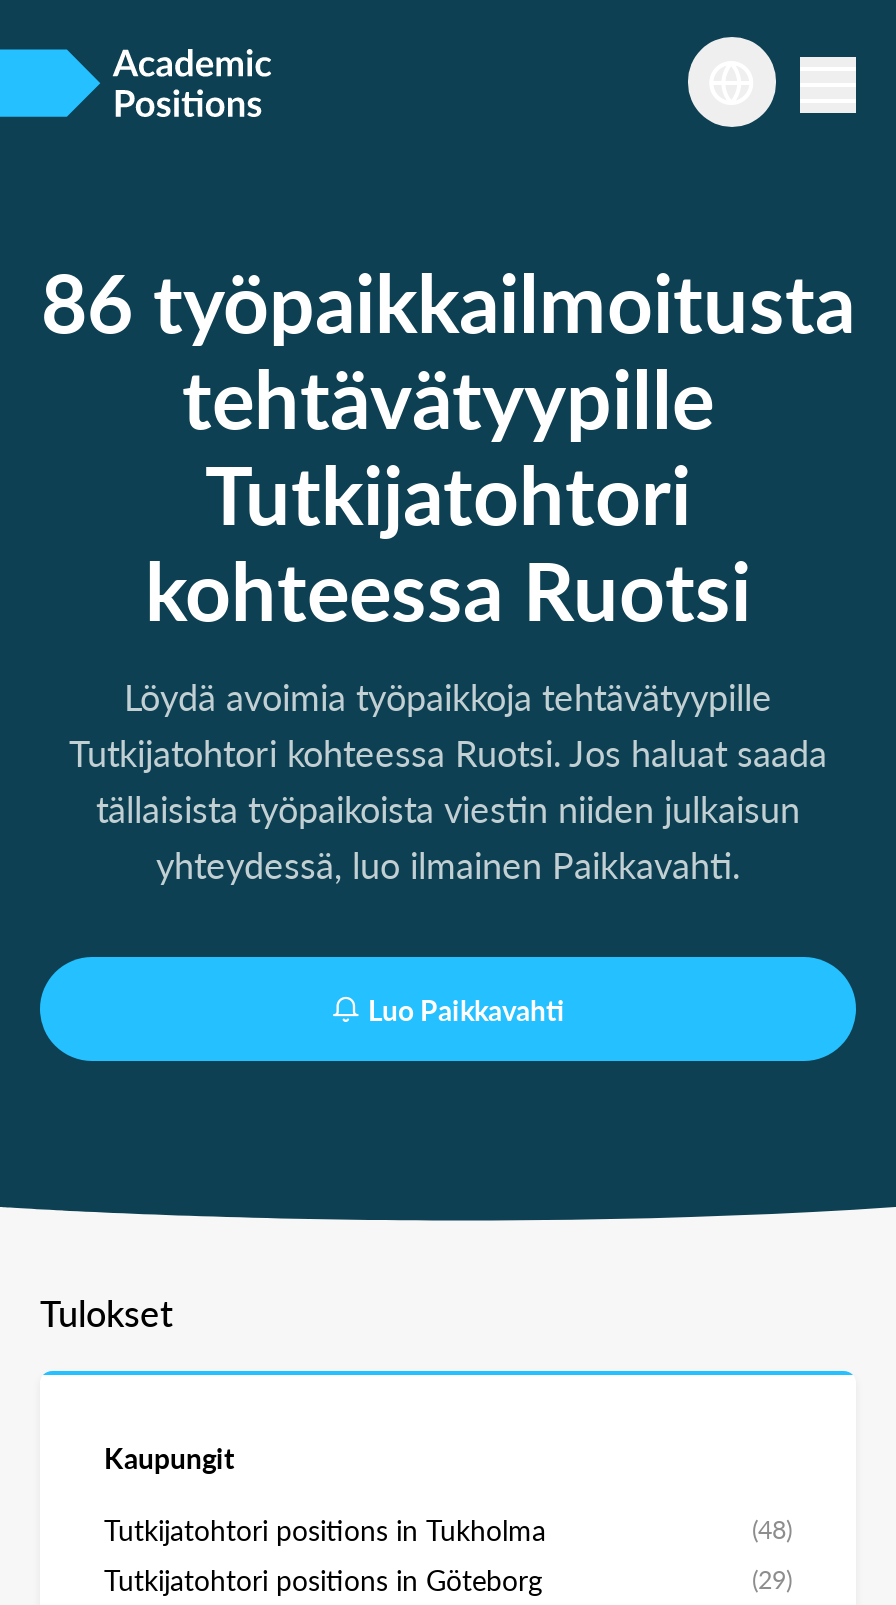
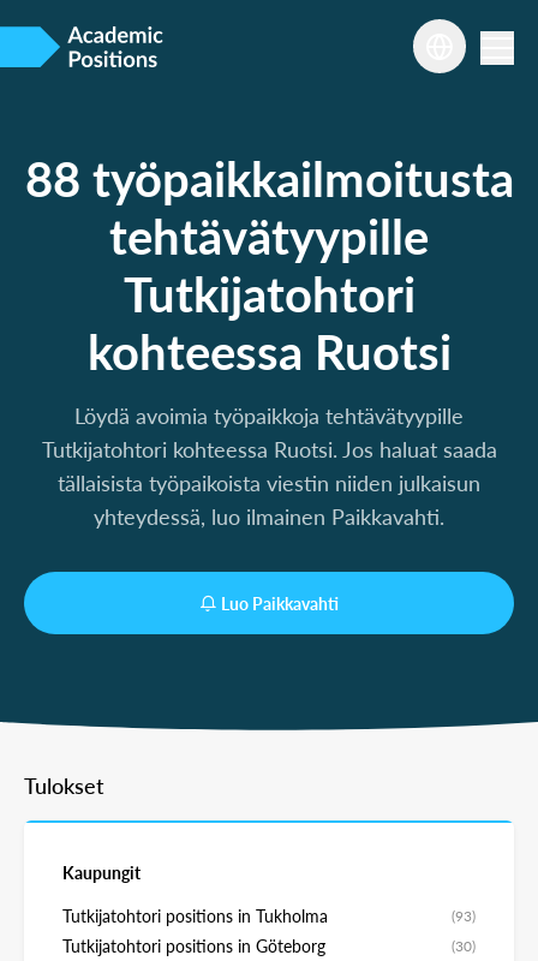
[41,243,855,357] 86 työpaikkailmoitusta -> [25,143,513,211] 88 työpaikkailmoitusta
[752,1511,792,1547] (48) -> [452,905,476,926] (93)
[752,1561,792,1597] (29) -> [452,935,476,956] (30)

